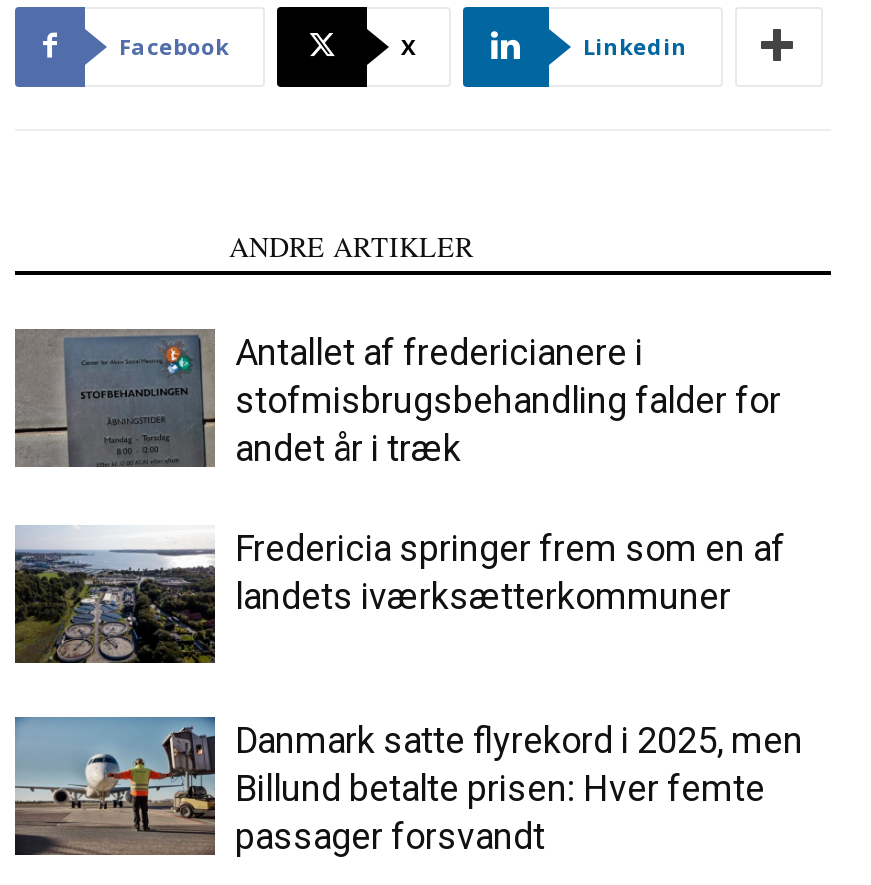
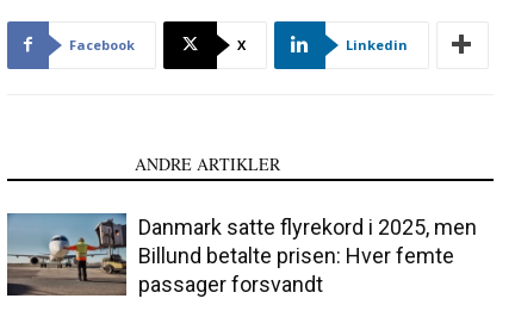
[15,329,785,617] [image] | Antallet af fredericianere i | stofmisbrugsbehandling falder for | andet år i træk | Fredericia springer frem som en af | landets iværksætterkommuner -> none
[13,525,217,665] [image] -> none

